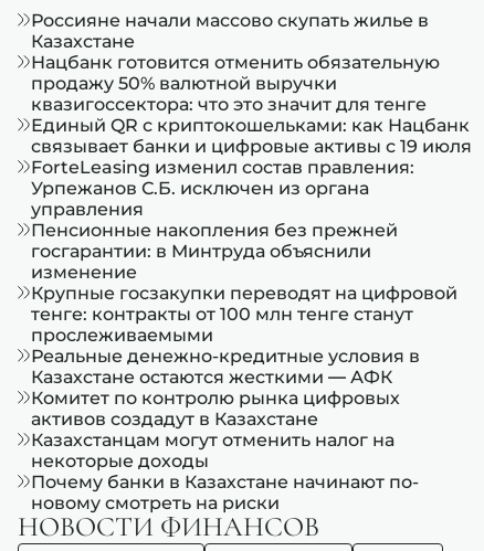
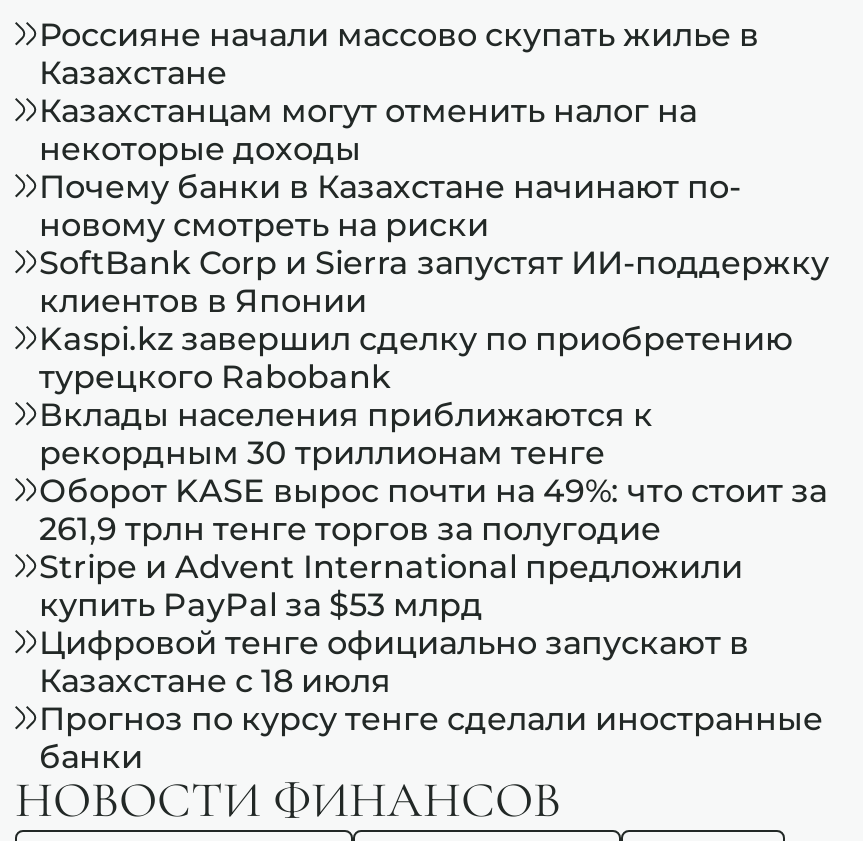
[31,51,472,430] Нацбанк готовится отменить обязательную | продажу 50% валютной выручки | квазигоссектора: что это значит для тенге | Единый QR с криптокошельками: как Нацбанк | связывает банки и цифровые активы с 19 июля | ForteLeasing изменил состав правления: | Урпежанов С.Б. исключен из органа | управления | Пенсионные накопления без прежней | госгарантии: в Минтруда объяснили | изменение | Крупные госзакупки переводят на цифровой | тенге: контракты от 100 млн тенге станут | прослеживаемыми | Реальные денежно-кредитные условия в | Казахстане остаются жесткими — АФК | Комитет по контролю рынка цифровых | активов создадут в Казахстане -> none
moved [31,428,419,513] -> [39,90,741,244]: Казахстанцам могут отменить налог на | некоторые доходы | Почему банки в Казахстане начинают по- | новому смотреть на риски
none -> [39,242,829,776] SoftBank Corp и Sierra запустят ИИ-поддержку | клиентов в Японии | Kaspi.kz завершил сделку по приобретению | турецкого Rabobank | Вклады населения приближаются к | рекордным 30 триллионам тенге | Оборот KASE вырос почти на 49%: что стоит за | 261,9 трлн тенге торгов за полугодие | Stripe и Advent International предложили | купить PayPal за $53 млрд | Цифровой тенге официально запускают в | Казахстане с 18 июля | Прогноз по курсу тенге сделали иностранные | банки

